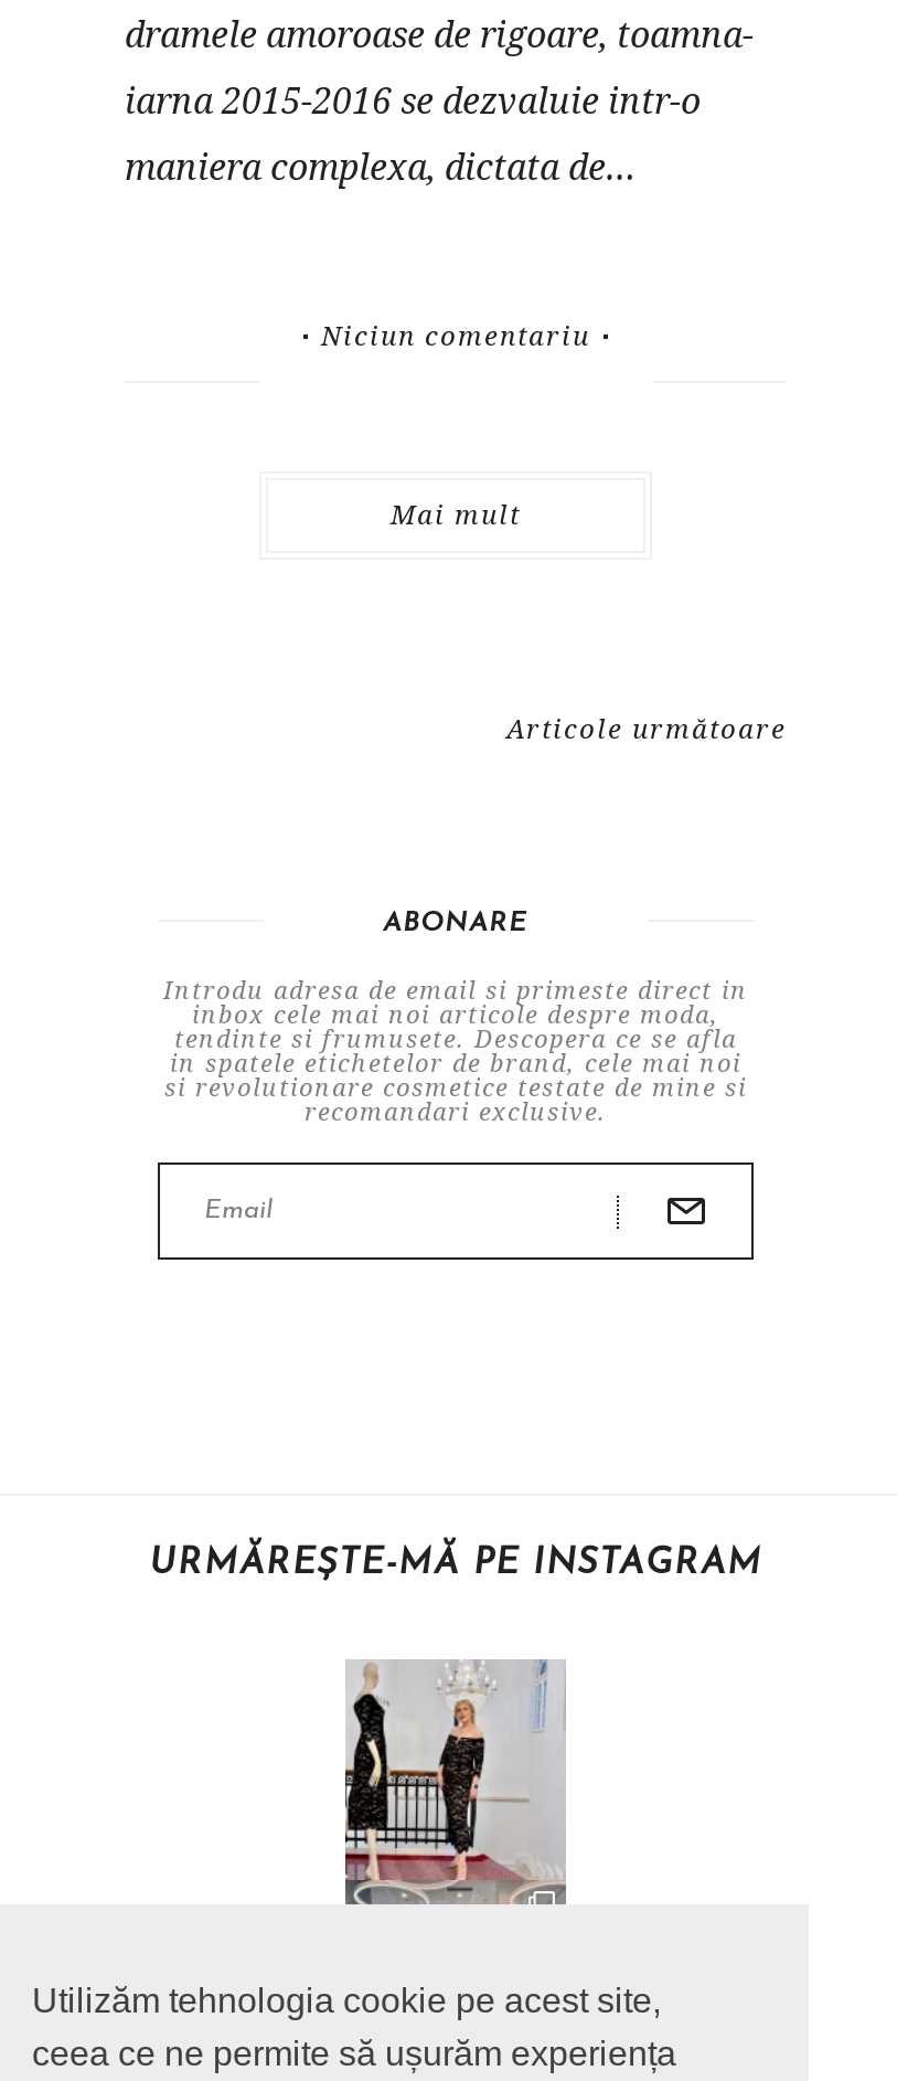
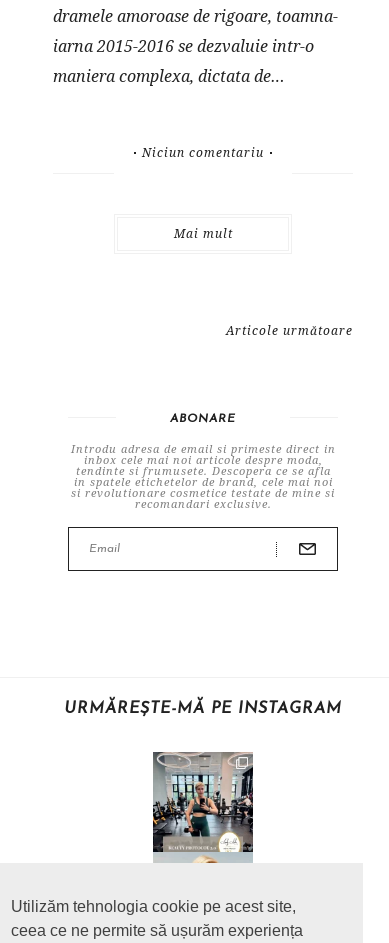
[343,1659,566,1907] [image] -> [152,751,254,864] [image]

